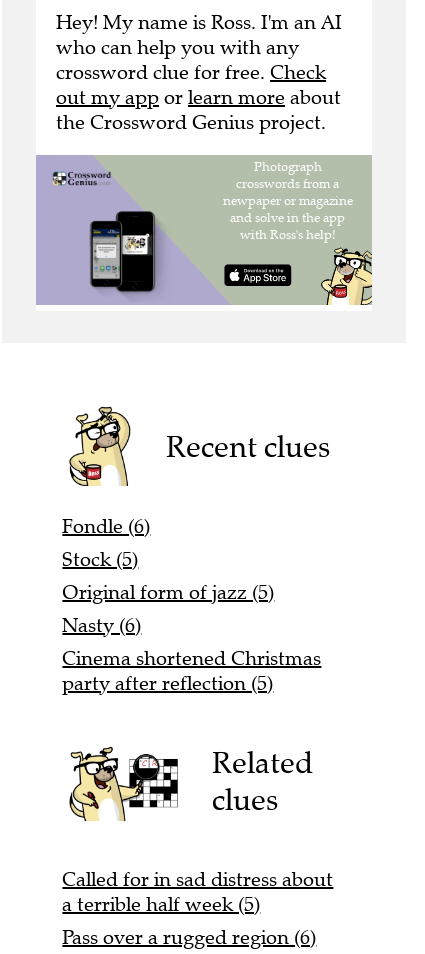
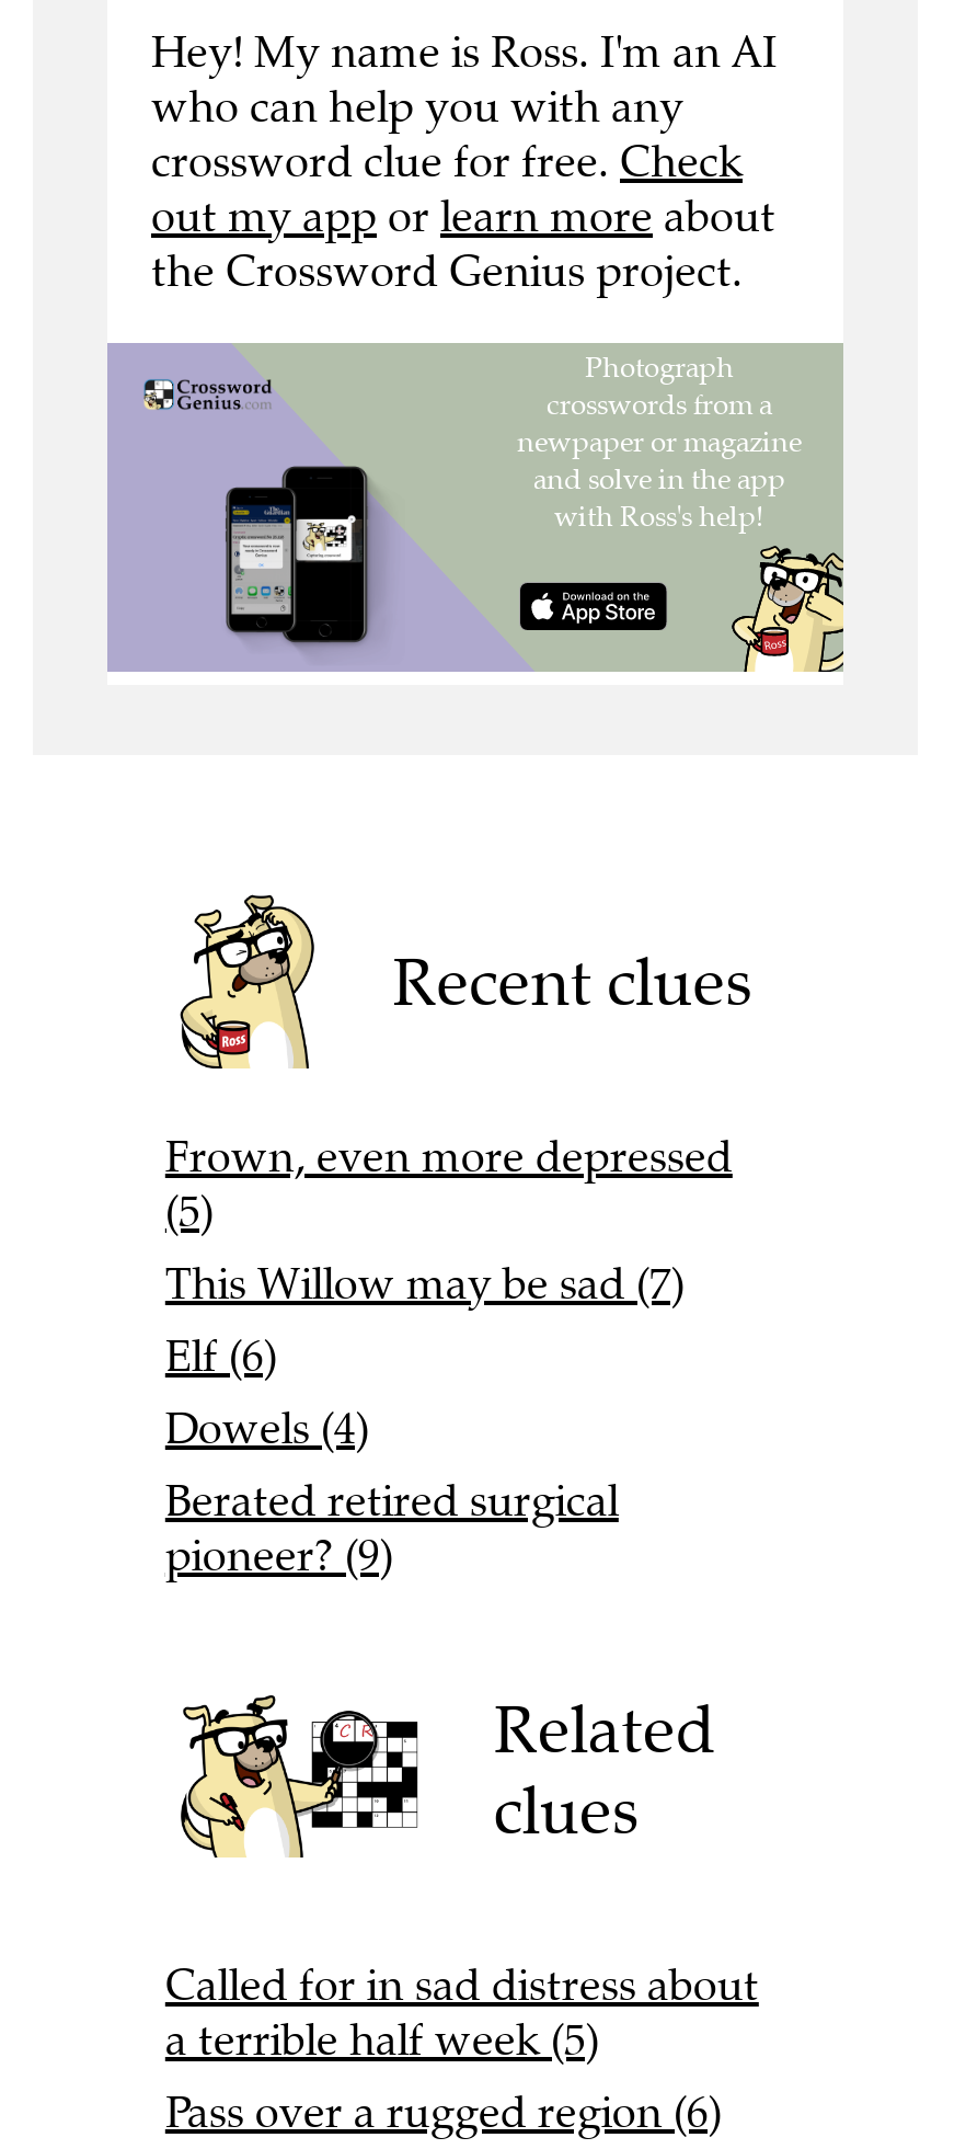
[62,514,321,696] Fondle (6) | Stock (5) | Original form of jazz (5) | Nasty (6) | Cinema shortened Christmas | party after reflection (5) -> [165,1129,732,1583] Frown, even more depressed | (5) | This Willow may be sad (7) | Elf (6) | Dowels (4) | Berated retired surgical | pioneer? (9)

